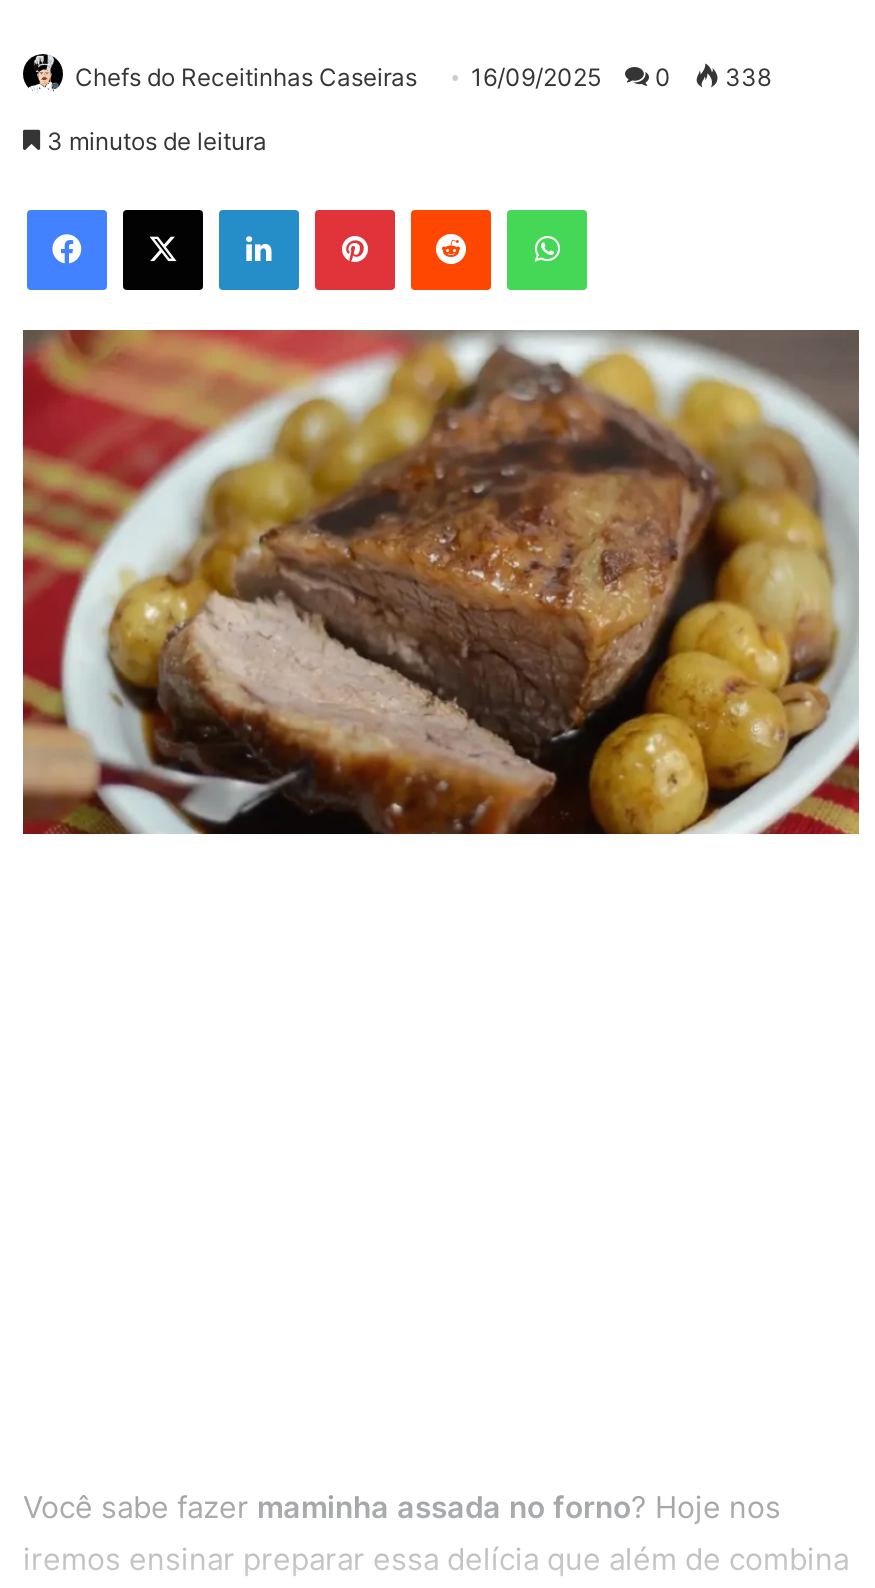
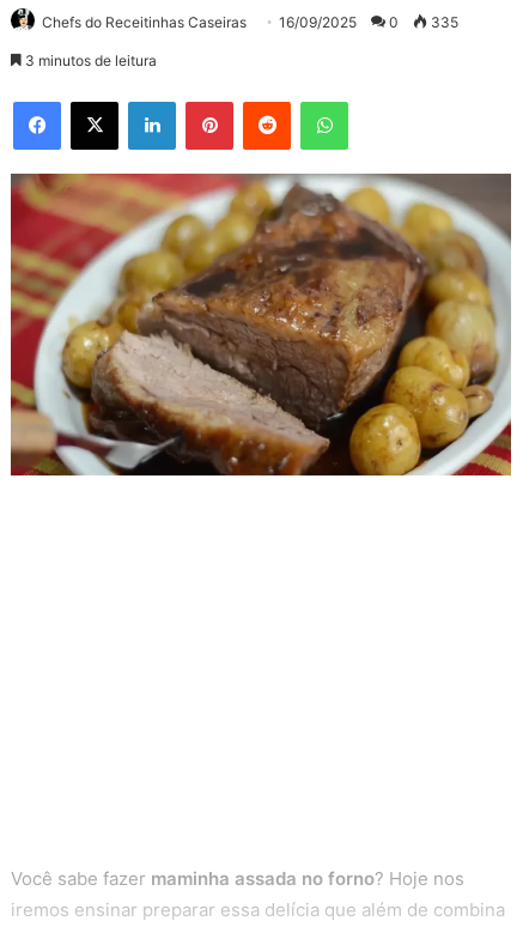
[75,62,771,92] Chefs do Receitinhas Caseiras 16/09/2025 0 338 -> [42,13,458,31] Chefs do Receitinhas Caseiras 16/09/2025 0 335

